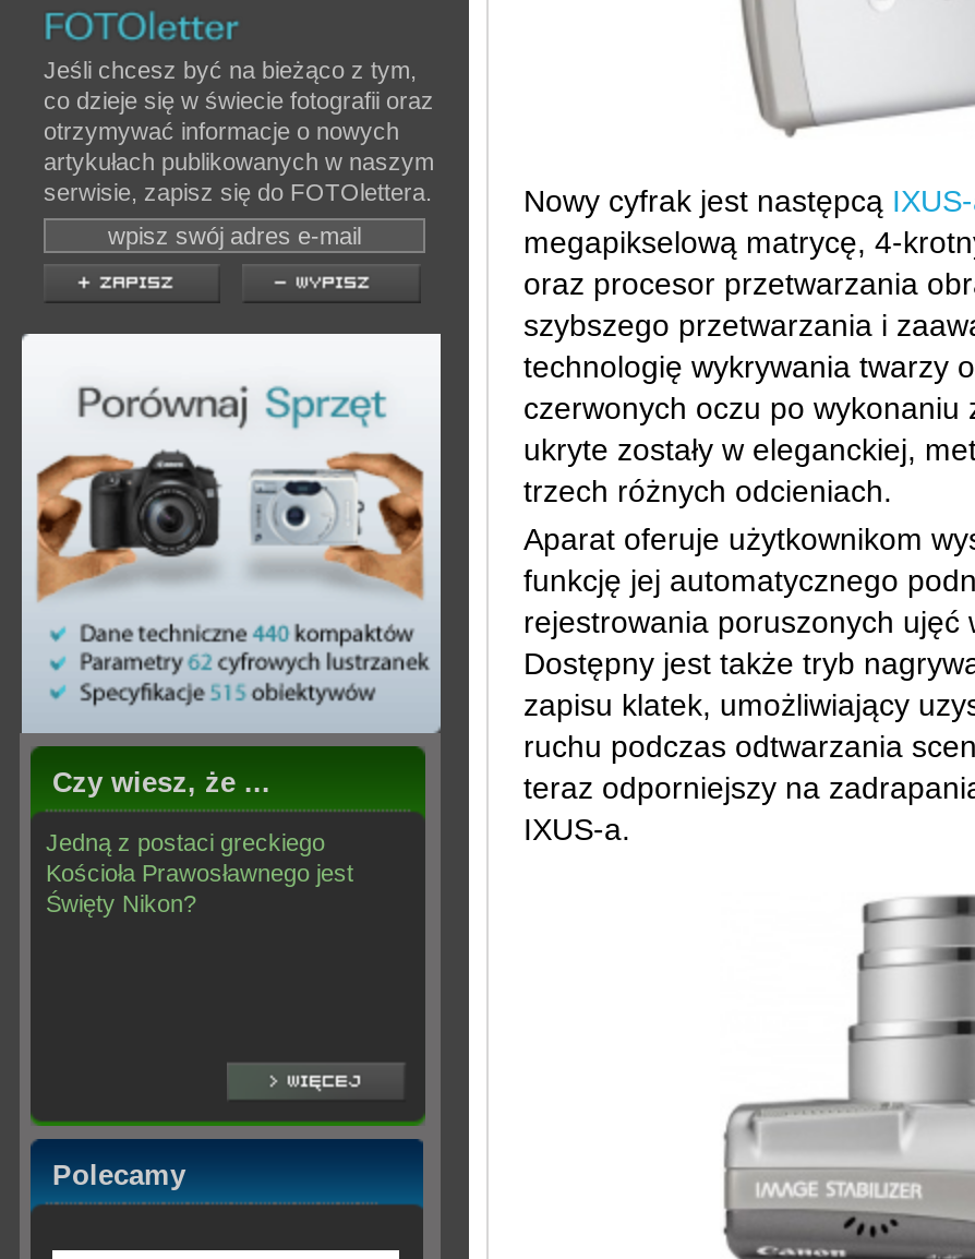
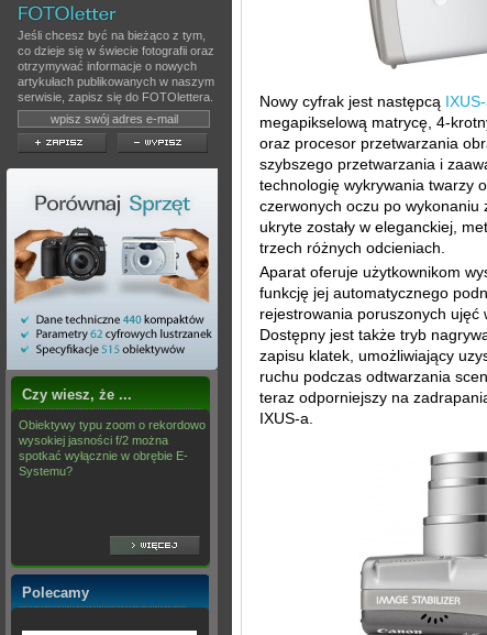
[46,829,353,916] Jedną z postaci greckiego | Kościoła Prawosławnego jest | Święty Nikon? -> [19,418,206,478] Obiektywy typu zoom o rekordowo | wysokiej jasności f/2 można | spotkać wyłącznie w obrębie E- | Systemu?

